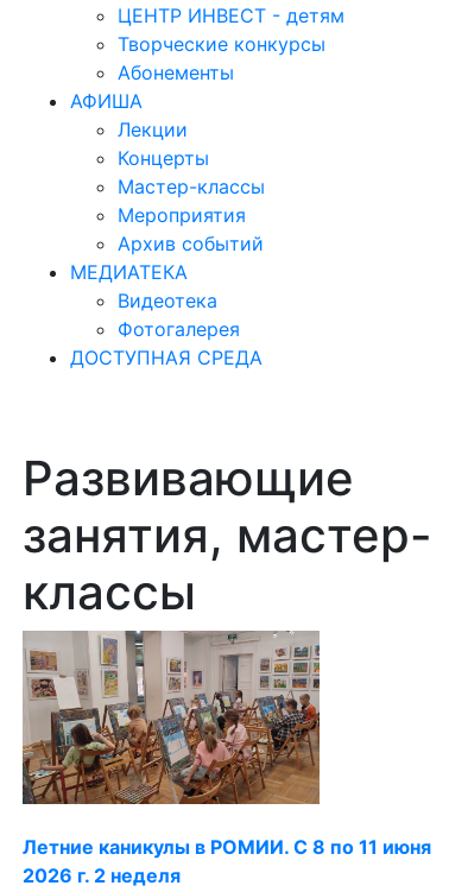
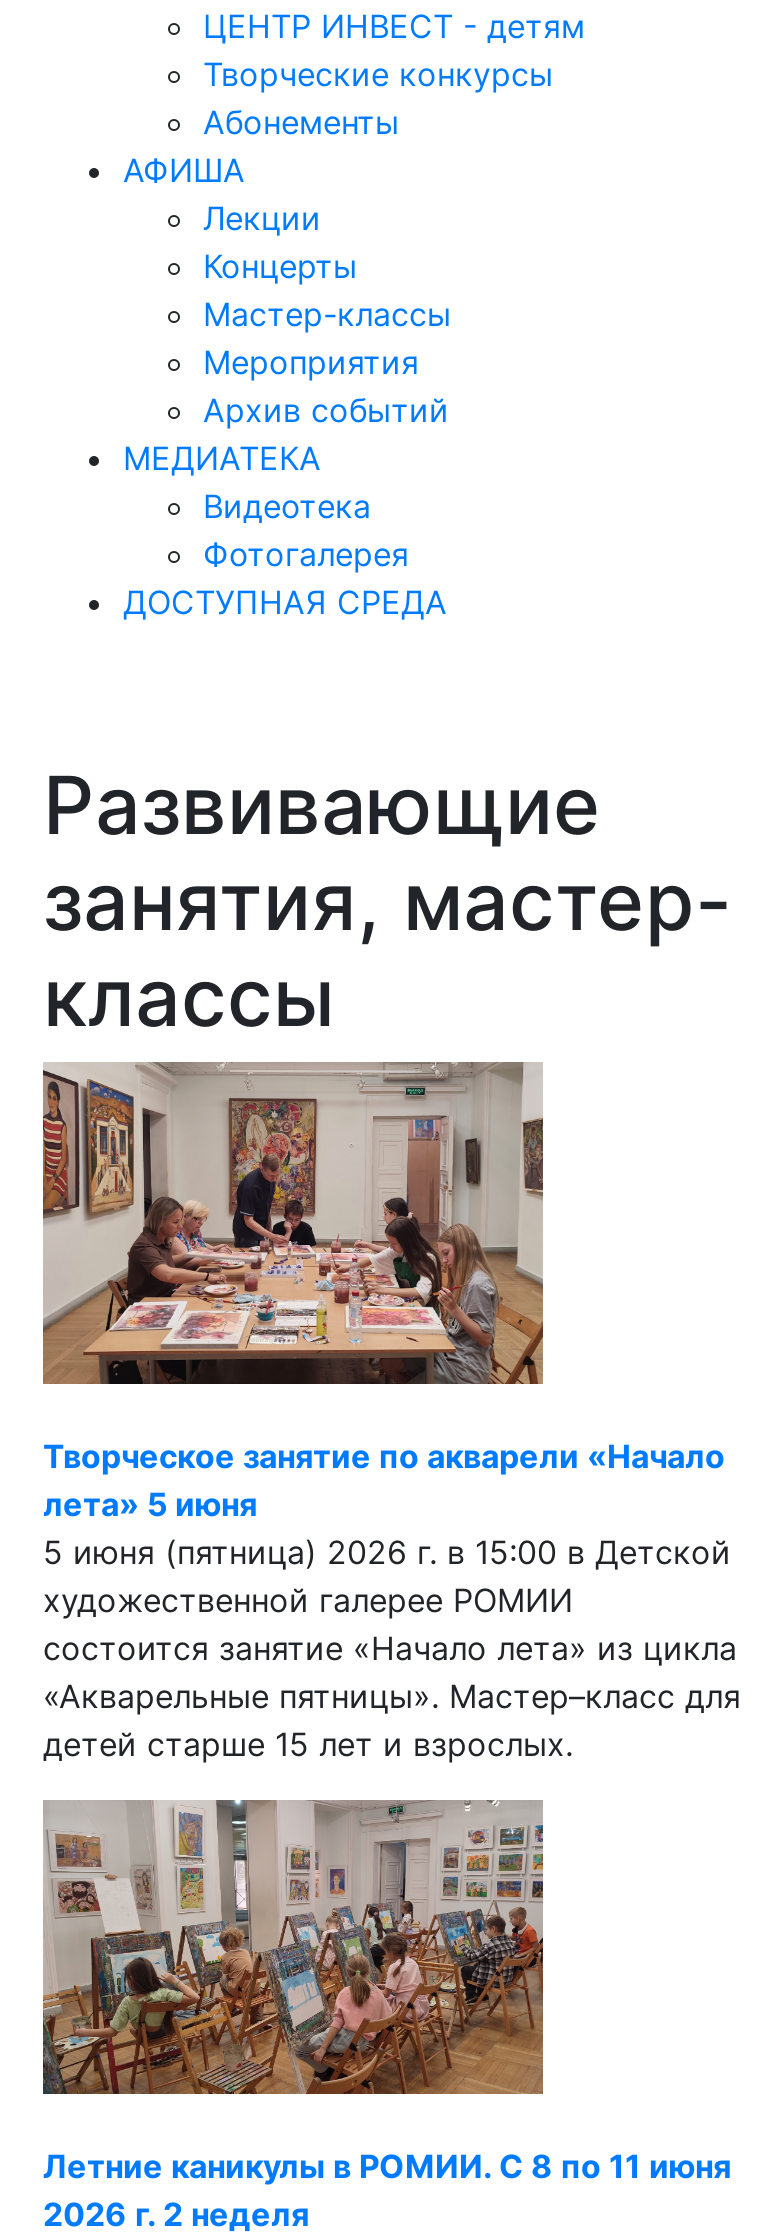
none -> [41,1062,741,1764] [image] | Творческое занятие по акварели «Начало | лета» 5 июня | 5 июня (пятница) 2026 г. в 15:00 в Детской | художественной галерее РОМИИ | состоится занятие «Начало лета» из цикла | «Акварельные пятницы». Мастер–класс для | детей старше 15 лет и взрослых.

